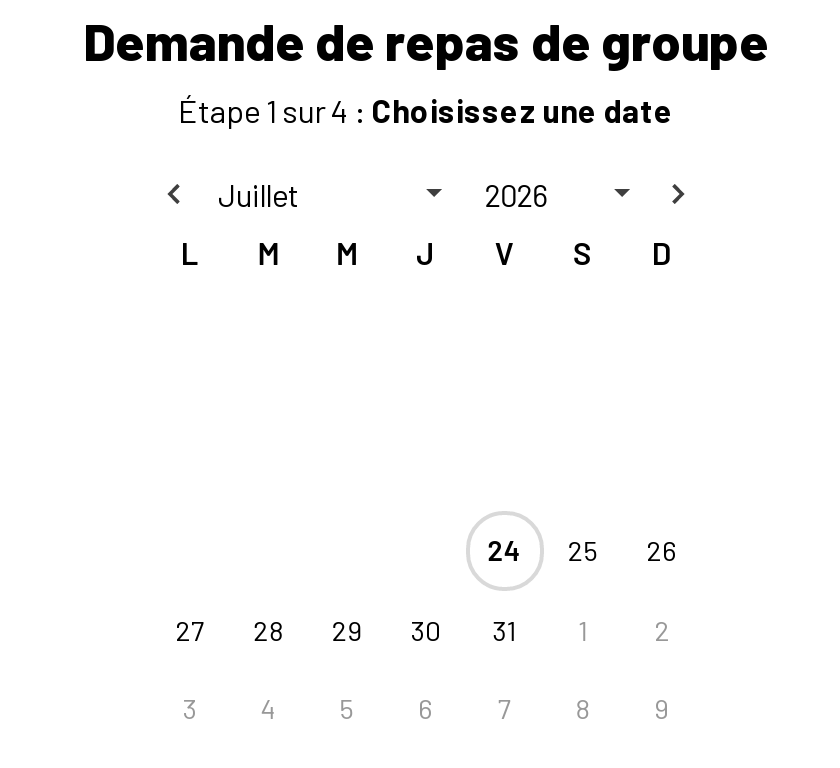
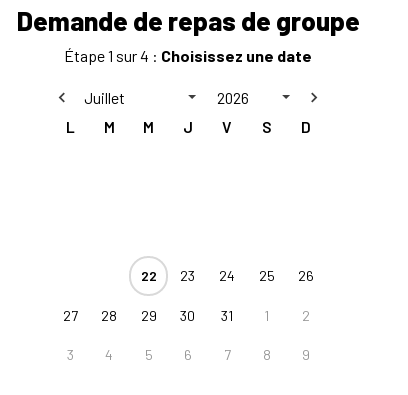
none -> [141,267,195,284] 22 | 23

